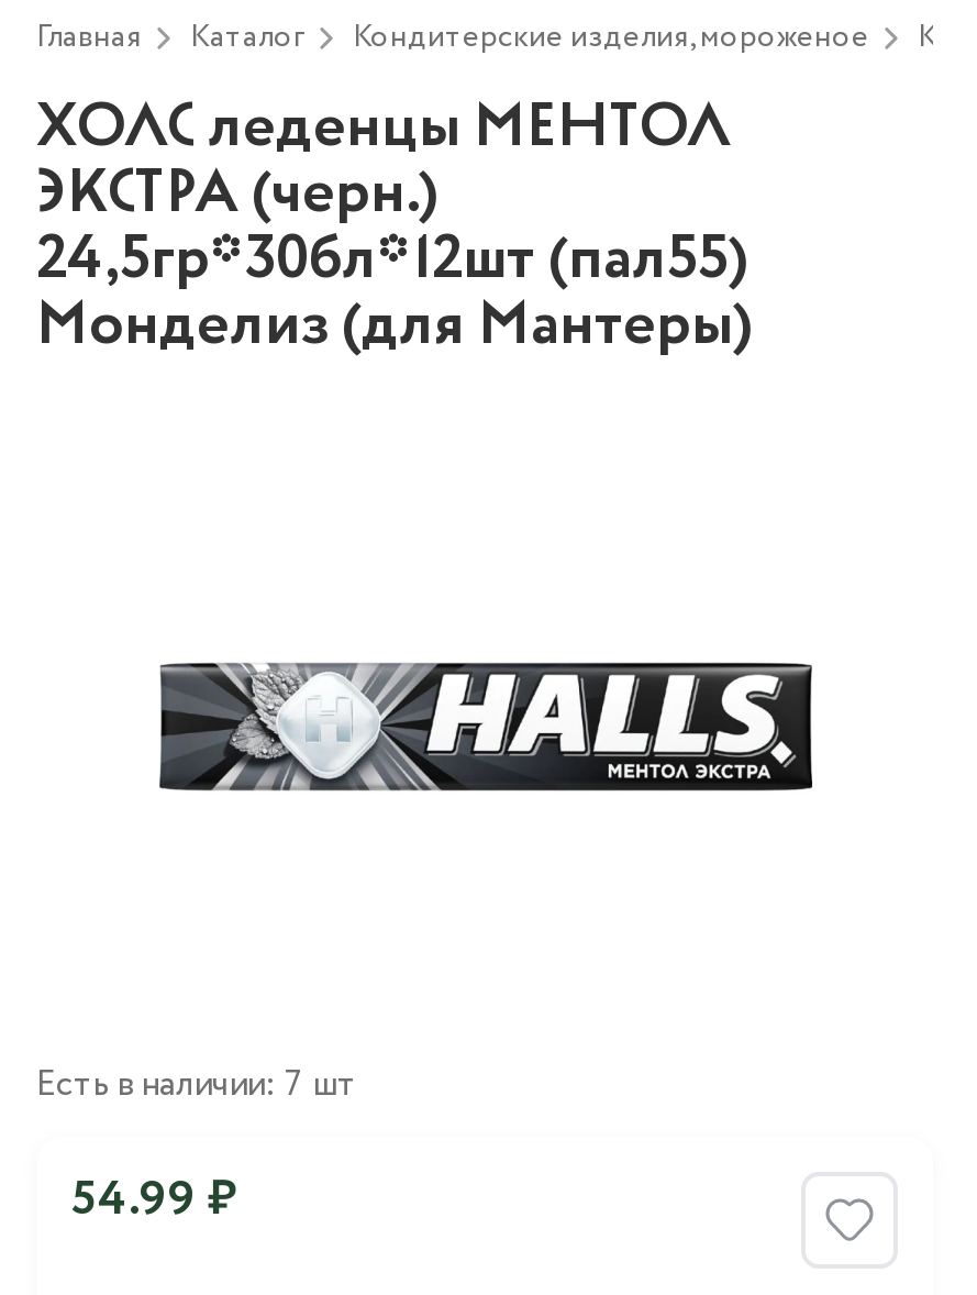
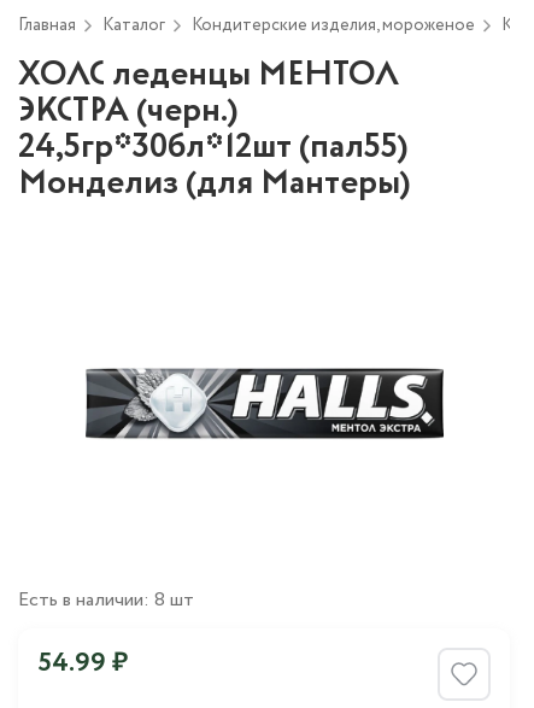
[36,1060,357,1111] Есть в наличии: 7 шт -> [18,587,194,614] Есть в наличии: 8 шт

